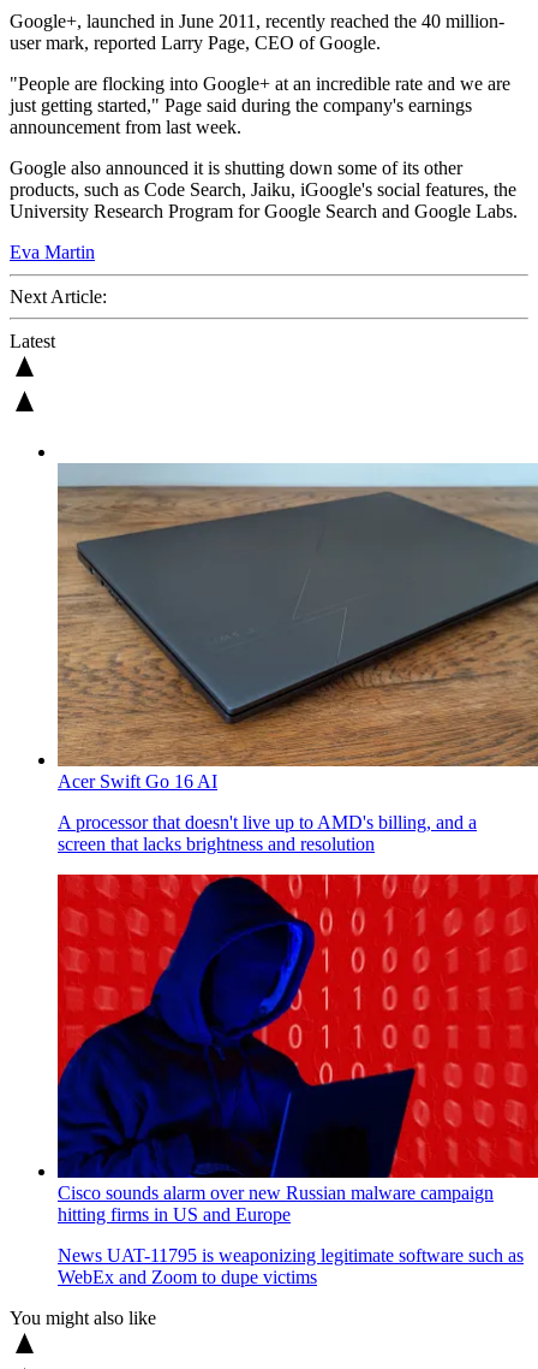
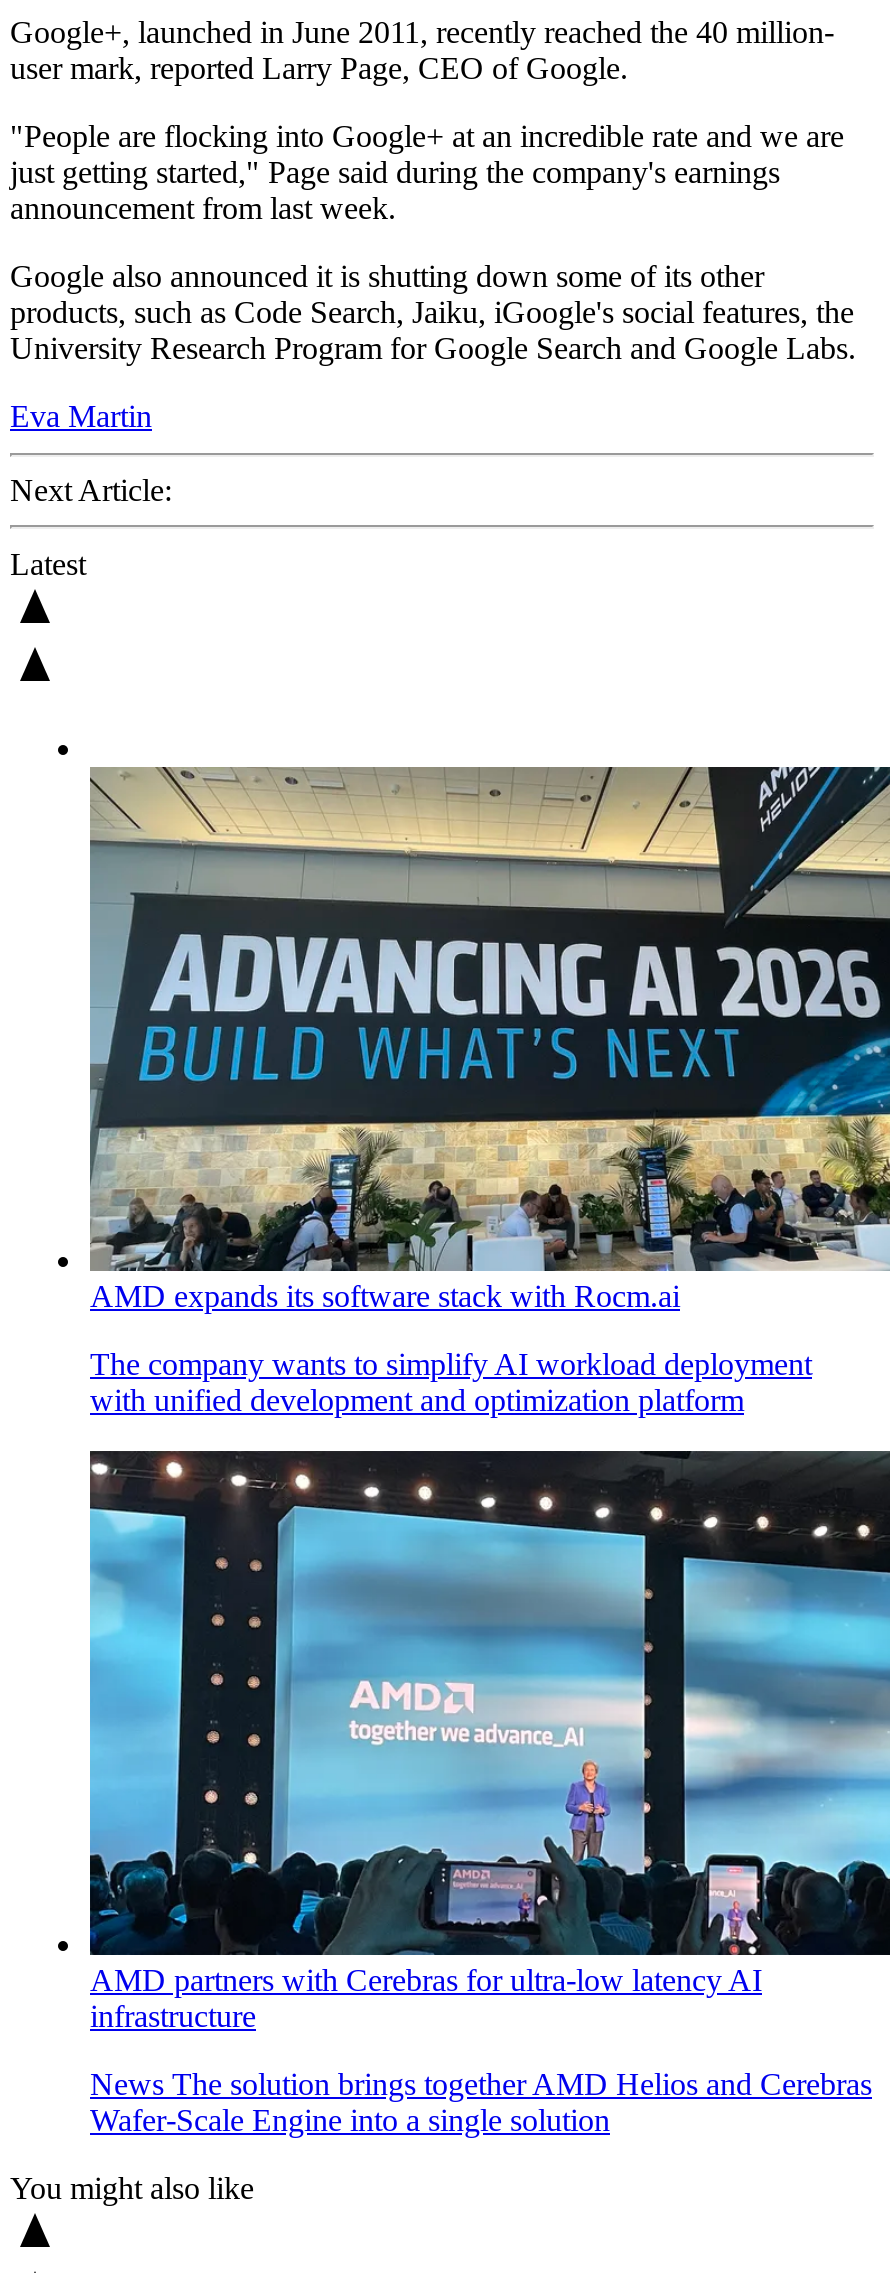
[56,463,534,791] [image] | Acer Swift Go 16 AI -> [90,765,884,1313] [image] | AMD expands its software stack with Rocm.ai
[58,812,477,854] A processor that doesn't live up to AMD's billing, and a | screen that lacks brightness and resolution -> [90,1347,812,1417] The company wants to simplify AI workload deployment | with unified development and optimization platform
[56,873,534,1224] [image] | Cisco sounds alarm over new Russian malware campaign | hitting firms in US and Europe -> [88,1449,884,2033] [image] | AMD partners with Cerebras for ultra-low latency AI | infrastructure
[58,1245,524,1287] News UAT-11795 is weaponizing legitimate software such as | WebEx and Zoom to dupe victims -> [90,2067,872,2137] News The solution brings together AMD Helios and Cerebras | Wafer-Scale Engine into a single solution

